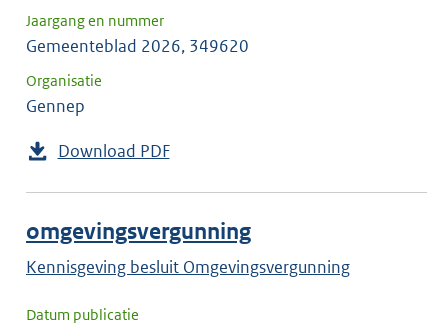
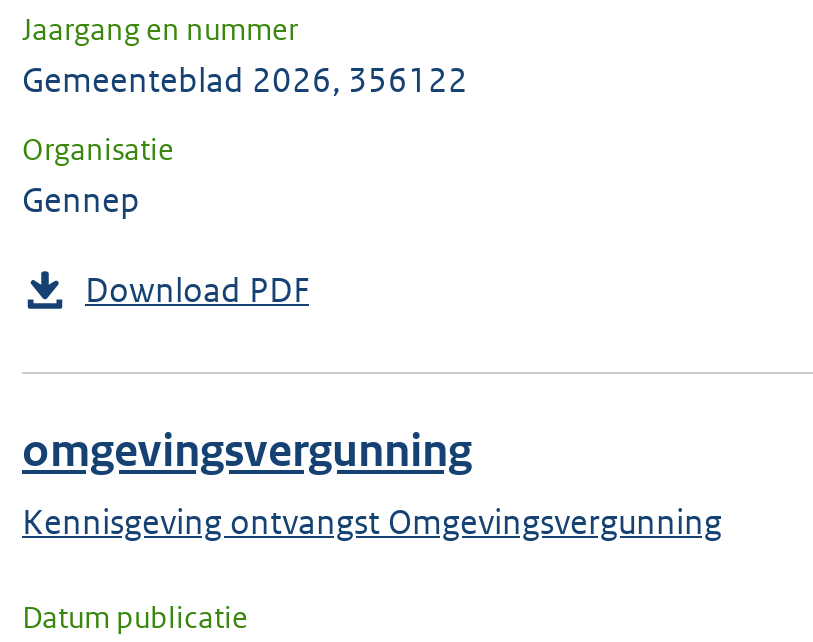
[26,35,249,57] Gemeenteblad 2026, 349620 -> [22,58,468,102] Gemeenteblad 2026, 356122
[26,256,350,278] Kennisgeving besluit Omgevingsvergunning -> [22,500,722,544] Kennisgeving ontvangst Omgevingsvergunning

